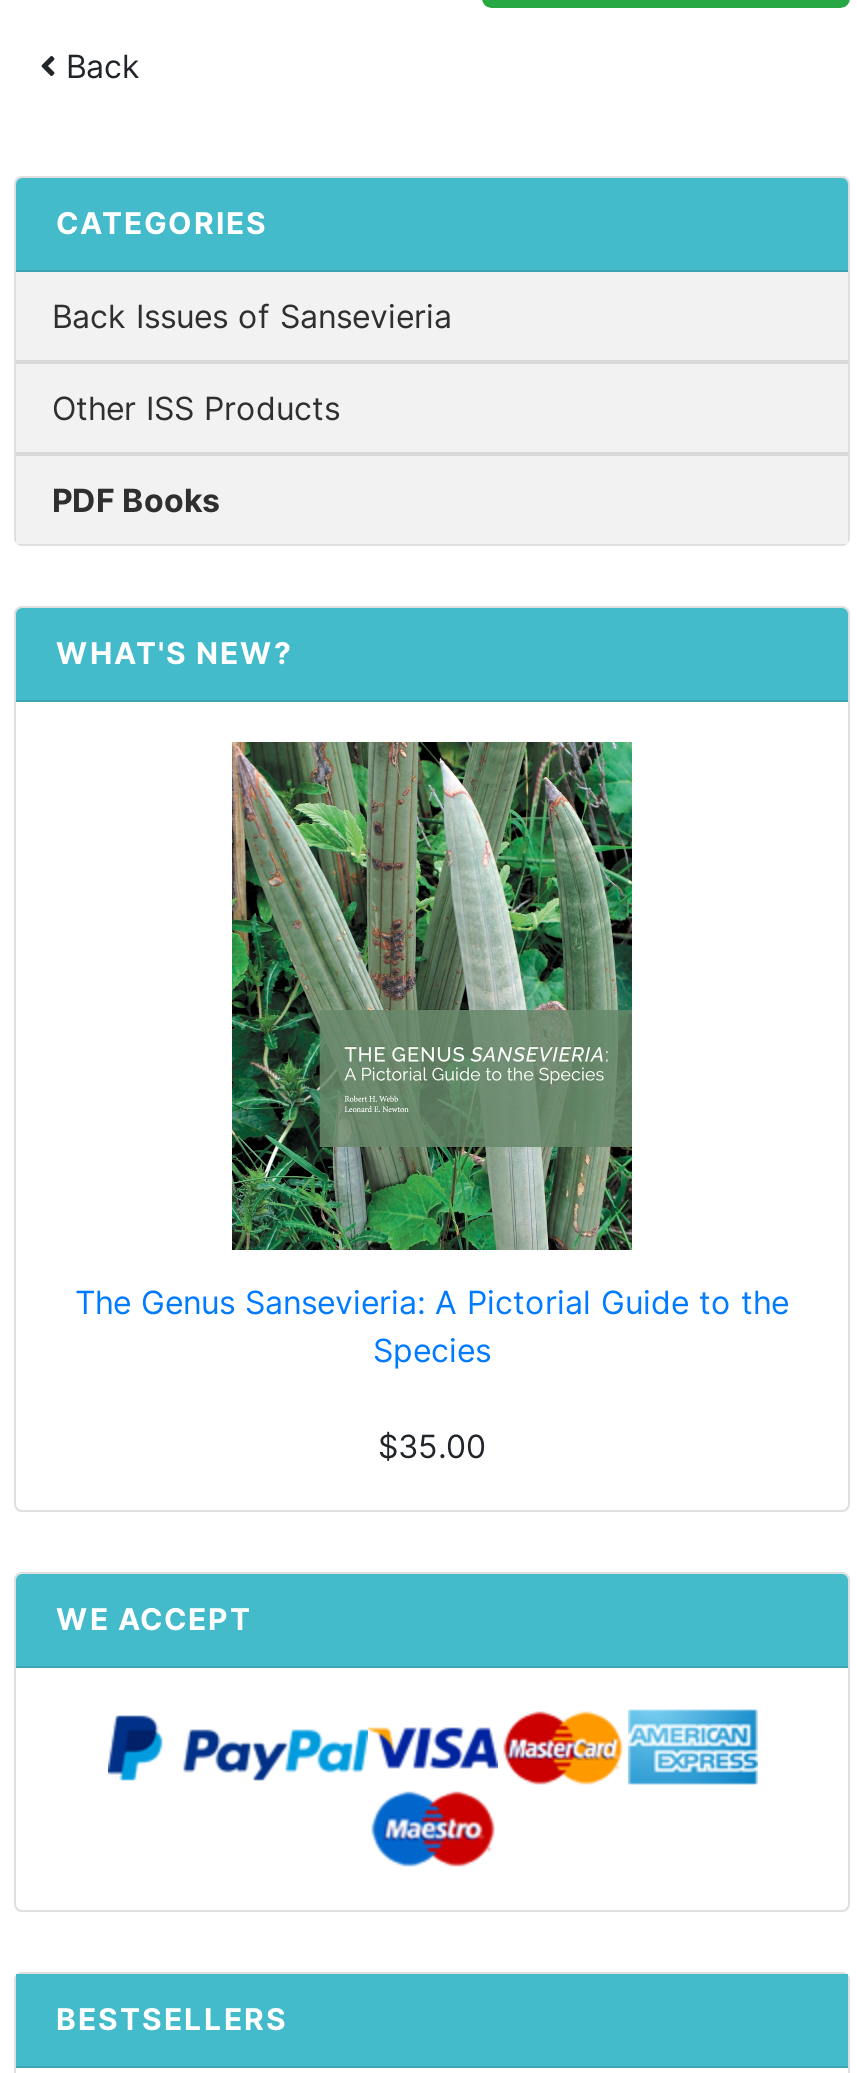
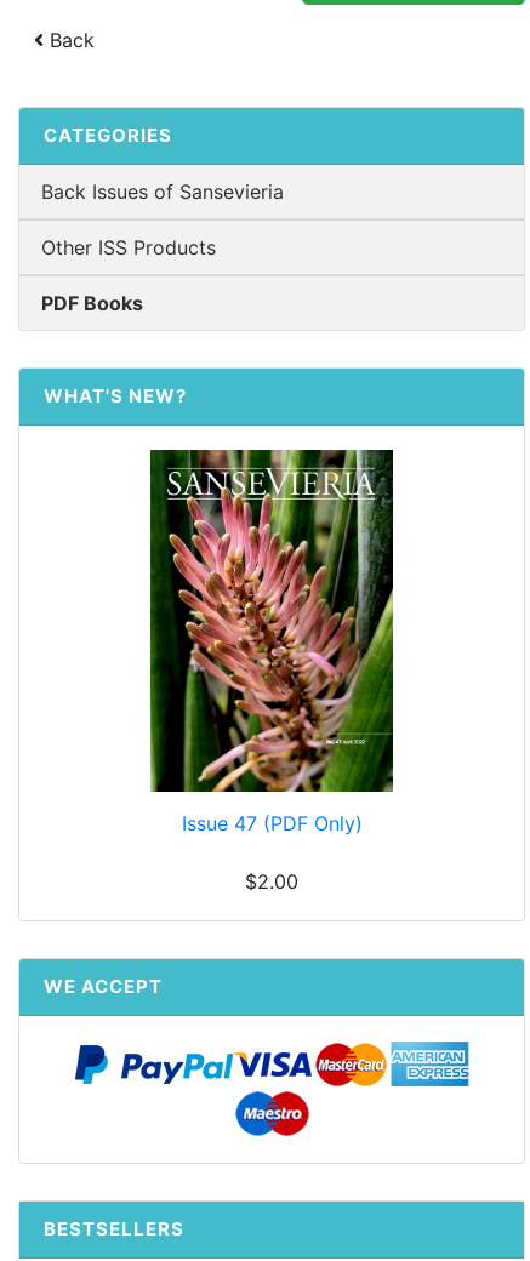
[75,740,789,1369] [image] | The Genus Sansevieria: A Pictorial Guide to the | Species -> [149,449,394,836] [image] | Issue 47 (PDF Only)
[378,1425,486,1465] $35.00 -> [245,870,298,894] $2.00

